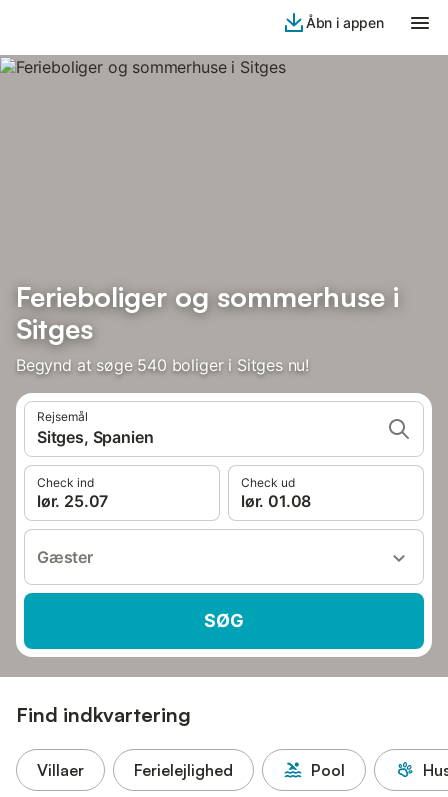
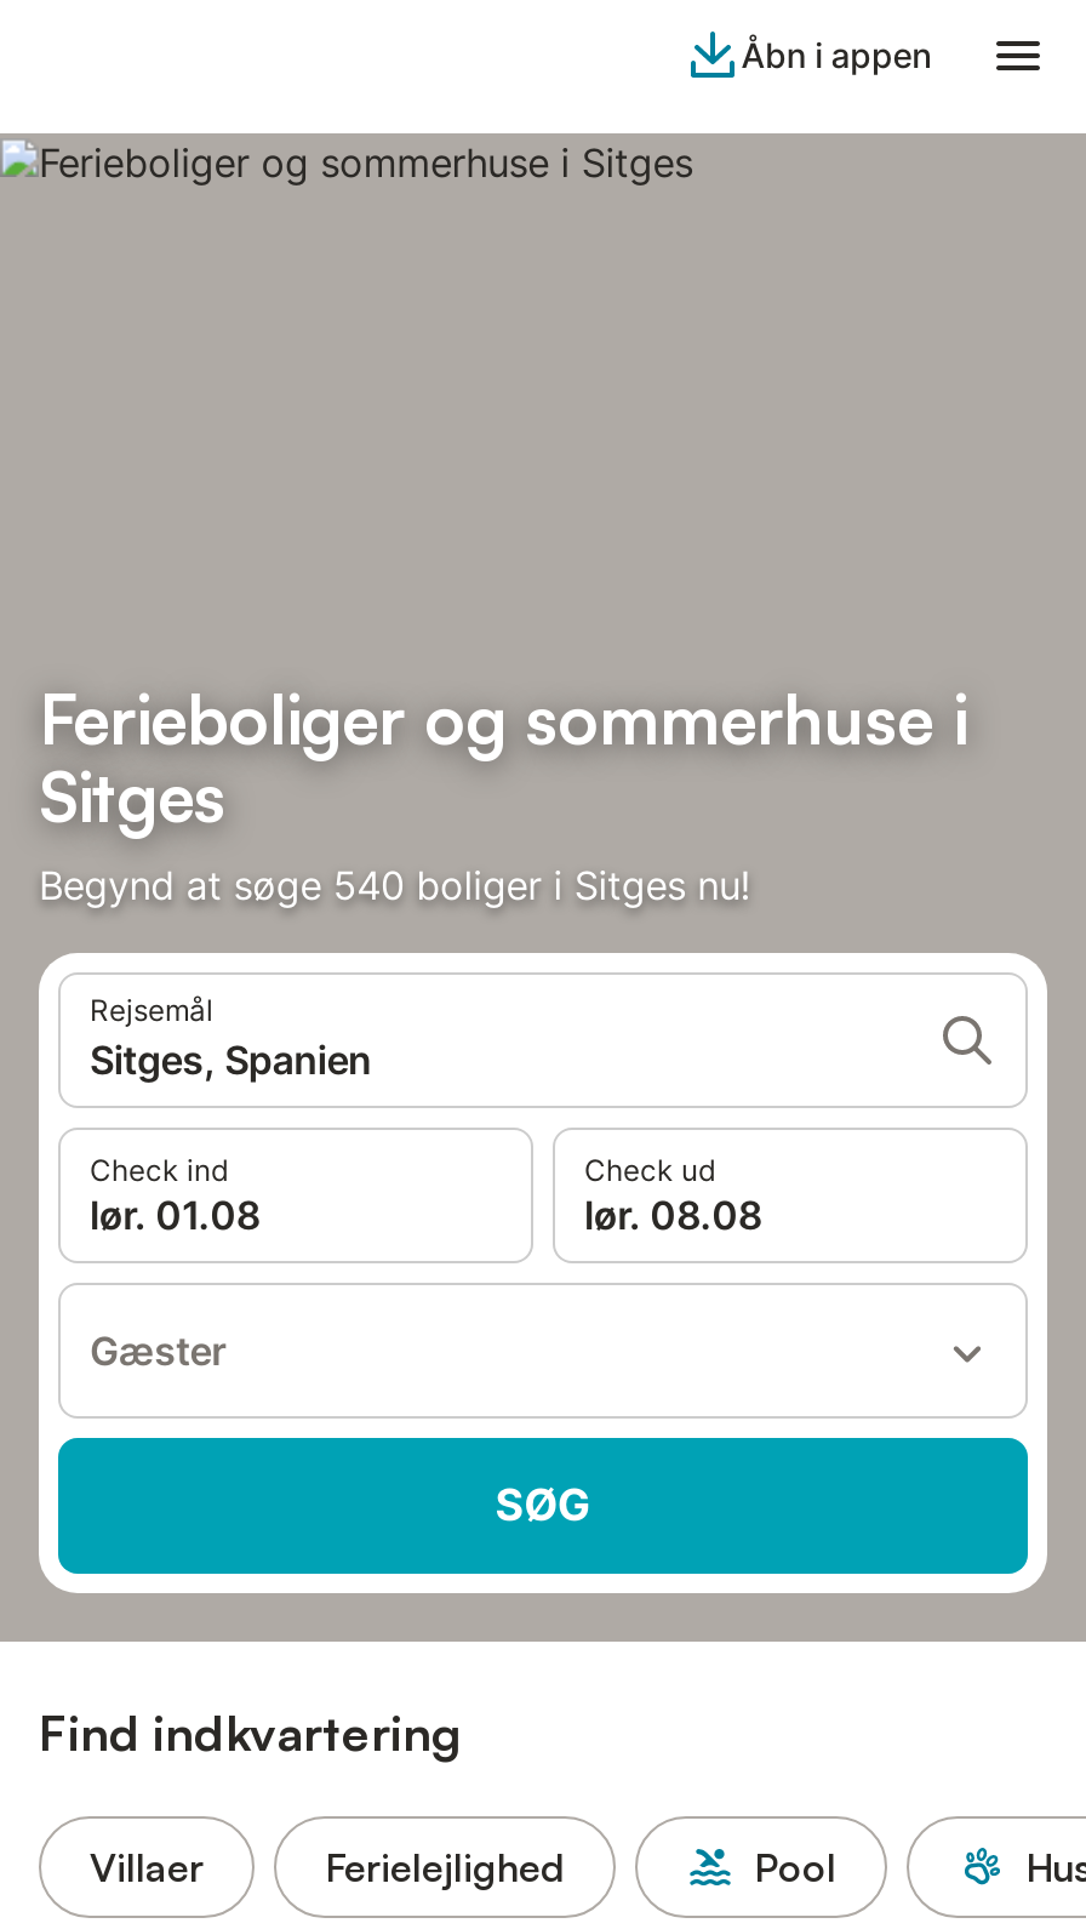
[37,491,108,511] lør. 25.07 -> [90,1191,260,1239] lør. 01.08
[241,491,311,511] lør. 01.08 -> [584,1191,762,1239] lør. 08.08

